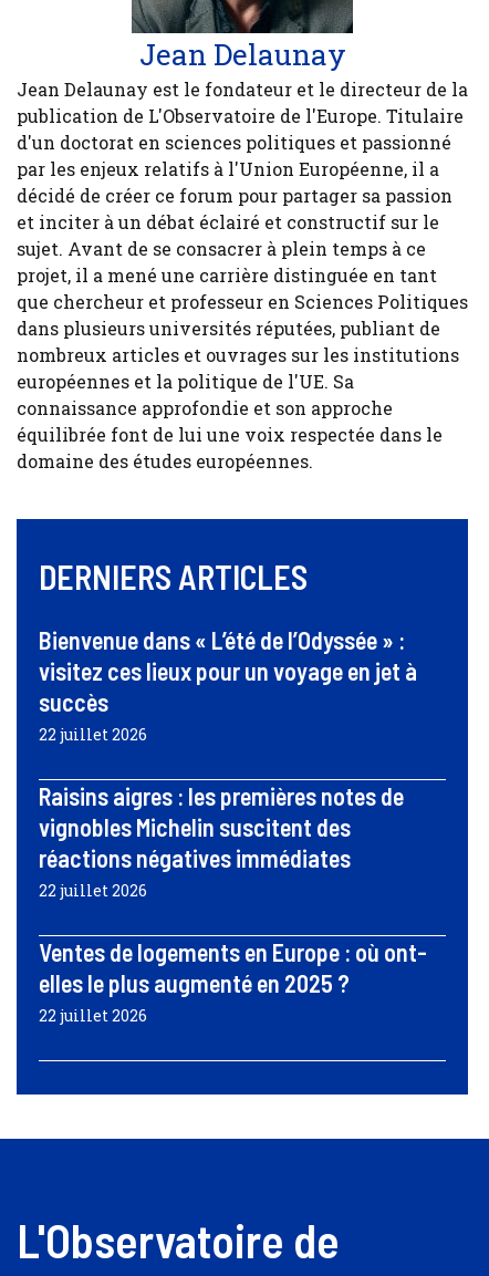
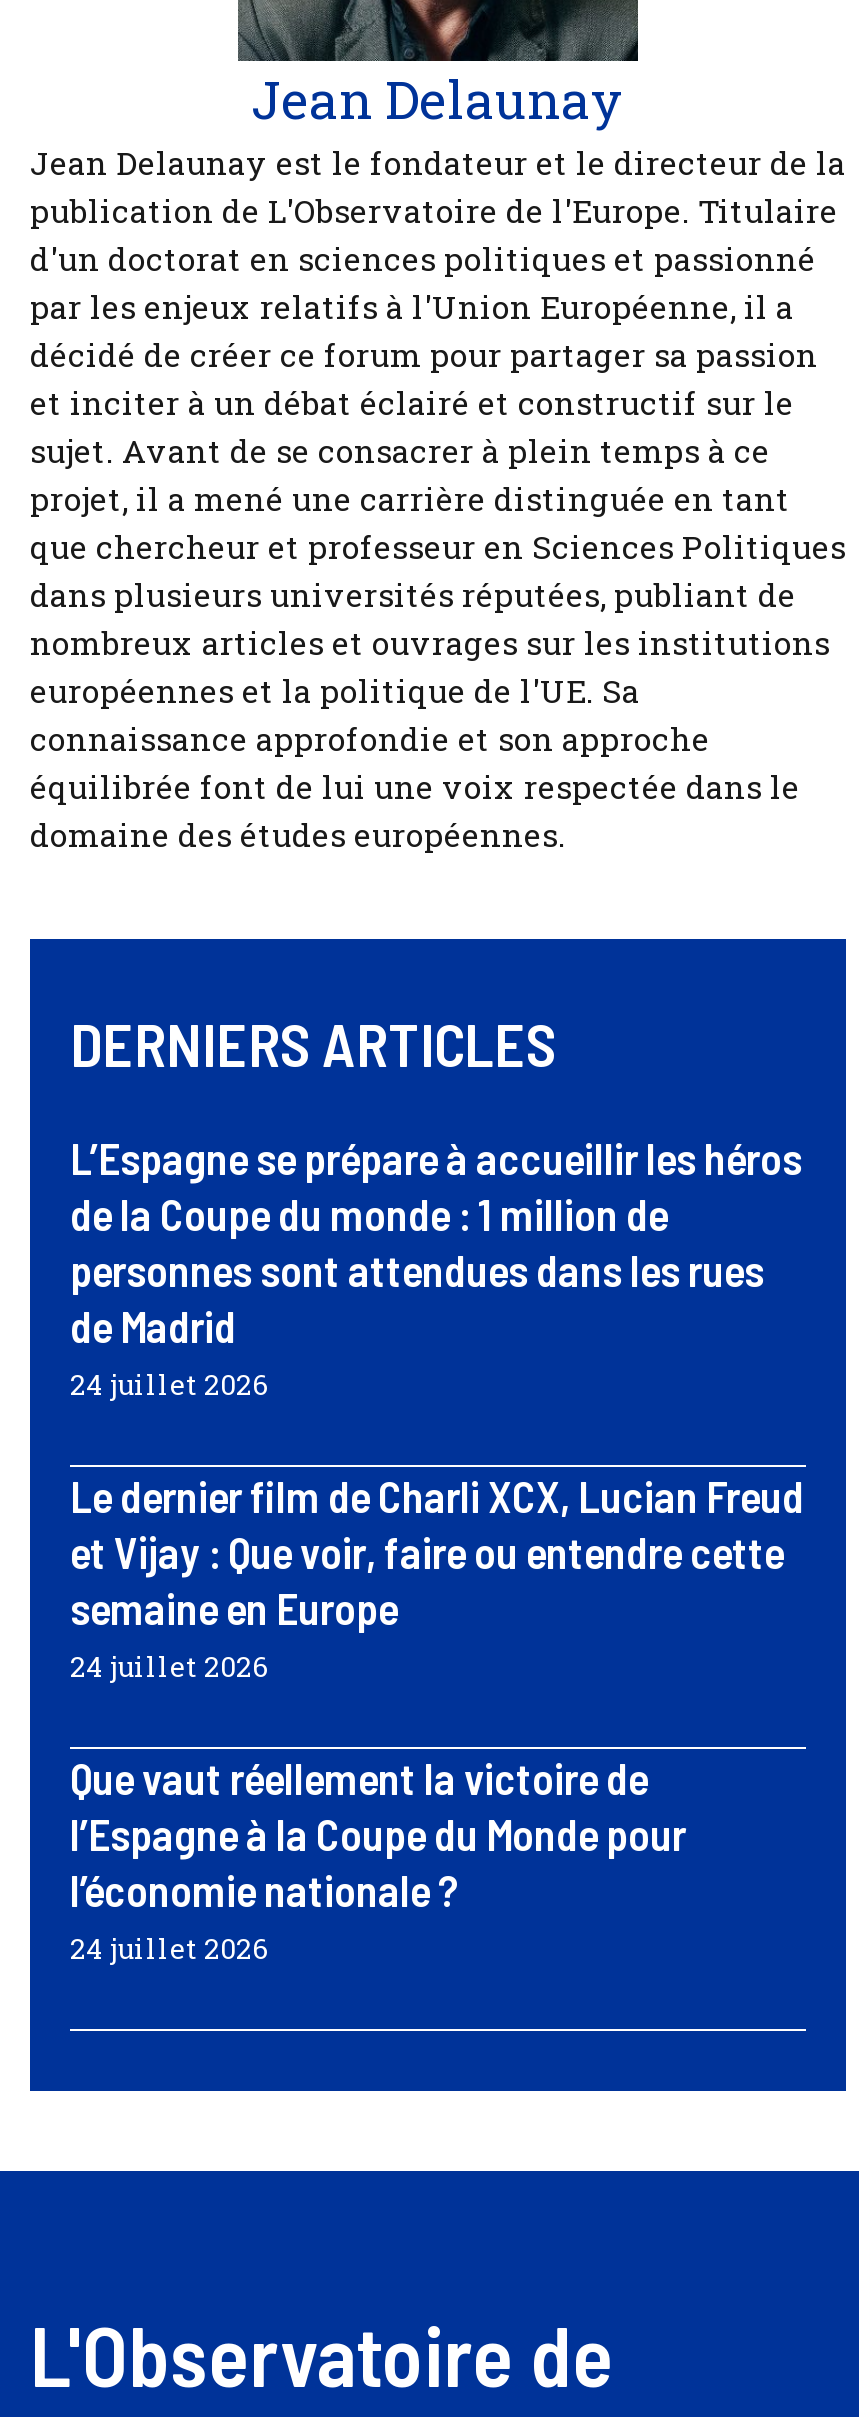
[39,626,417,745] Bienvenue dans « L’été de l’Odyssée » : | visitez ces lieux pour un voyage en jet à | succès | 22 juillet 2026 -> [70,1131,802,1403] L’Espagne se prépare à accueillir les héros | de la Coupe du monde : 1 million de | personnes sont attendues dans les rues | de Madrid | 24 juillet 2026
[39,782,404,901] Raisins aigres : les premières notes de | vignobles Michelin suscitent des | réactions négatives immédiates | 22 juillet 2026 -> [70,1469,804,1685] Le dernier film de Charli XCX, Lucian Freud | et Vijay : Que voir, faire ou entendre cette | semaine en Europe | 24 juillet 2026
[39,938,427,1026] Ventes de logements en Europe : où ont- | elles le plus augmenté en 2025 ? | 22 juillet 2026 -> [70,1751,686,1967] Que vaut réellement la victoire de | l’Espagne à la Coupe du Monde pour | l’économie nationale ? | 24 juillet 2026

